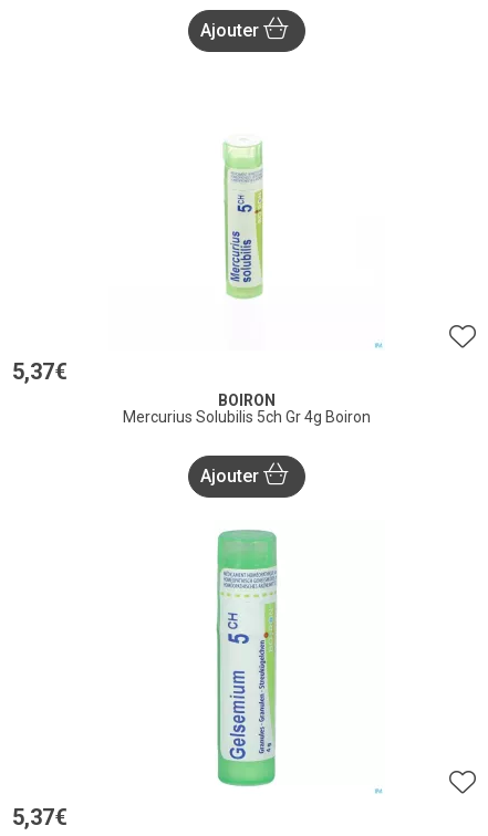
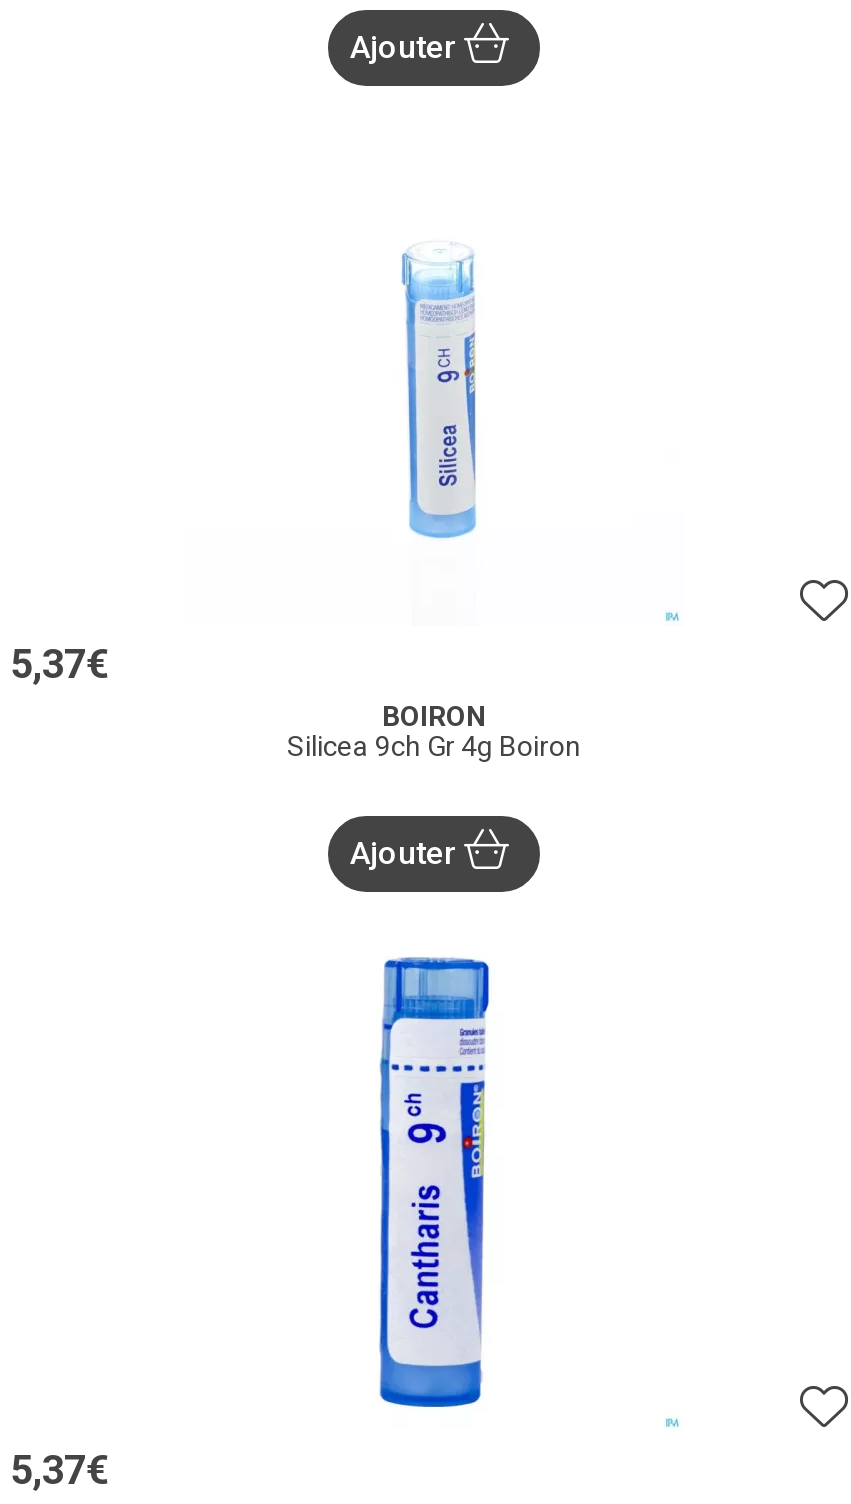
[222,140,270,302] [image] -> [392,250,478,540] [image]
[123,409,371,426] Mercurius Solubilis 5ch Gr 4g Boiron -> [287,731,581,763] Silicea 9ch Gr 4g Boiron
[216,529,278,787] [image] -> [378,950,490,1414] [image]

